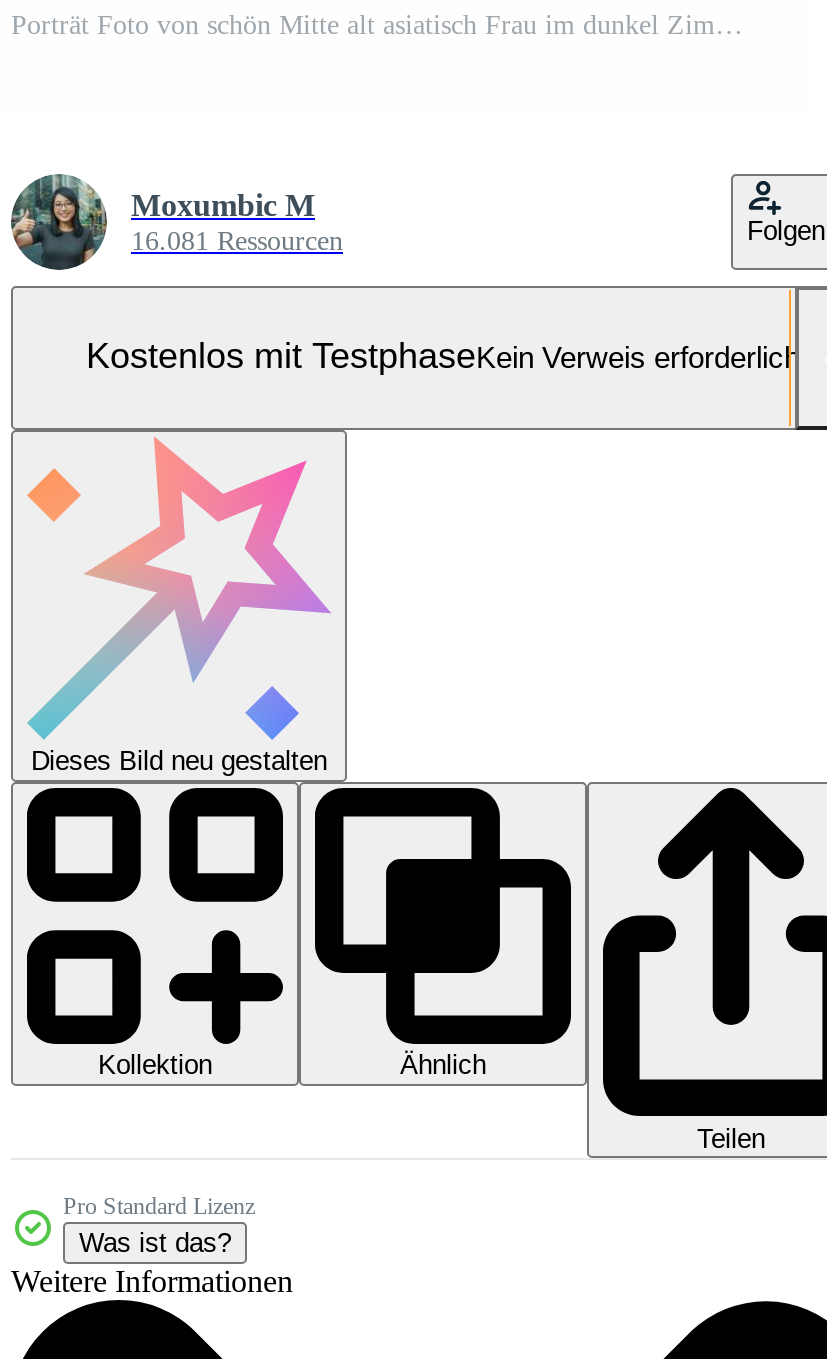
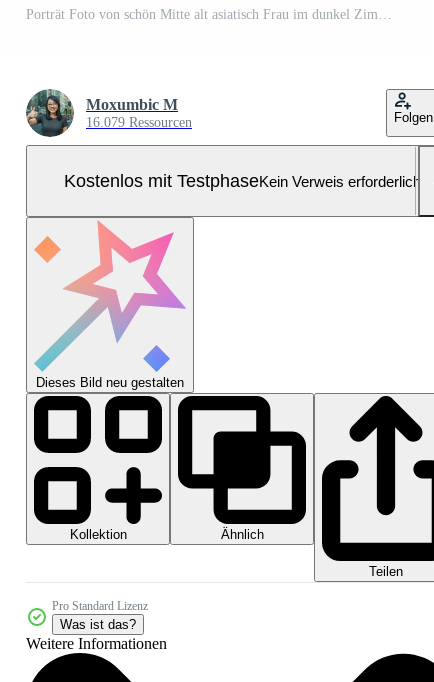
[131,226,343,256] 16.081 Ressourcen -> [86,115,192,130] 16.079 Ressourcen

